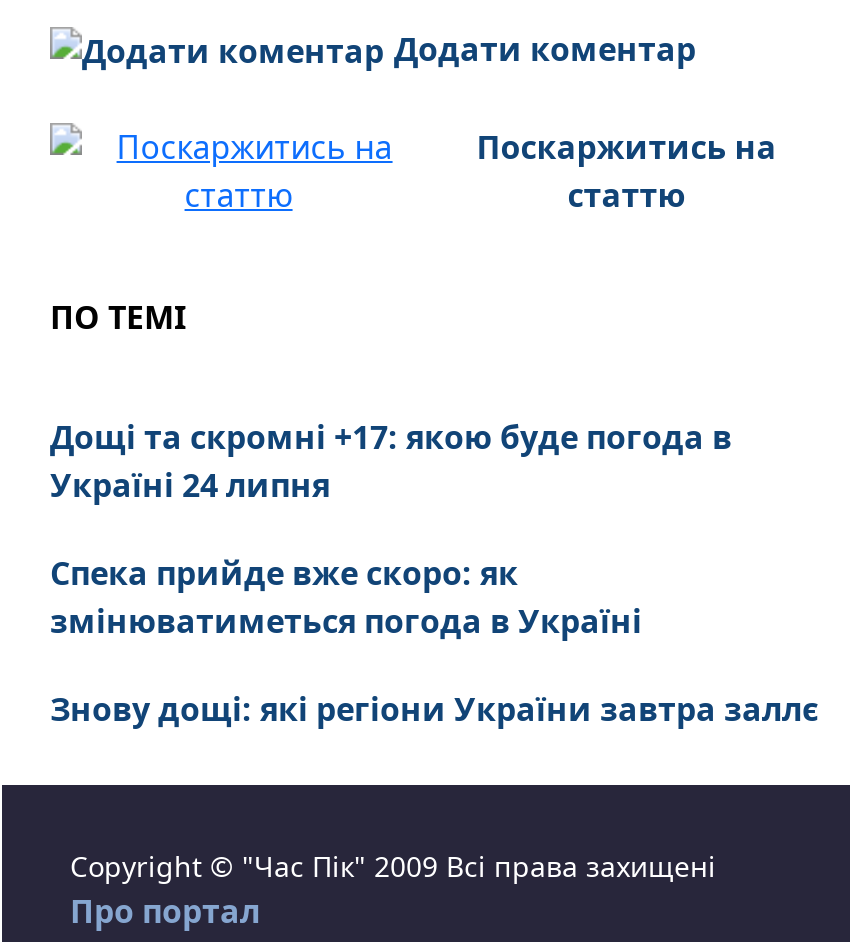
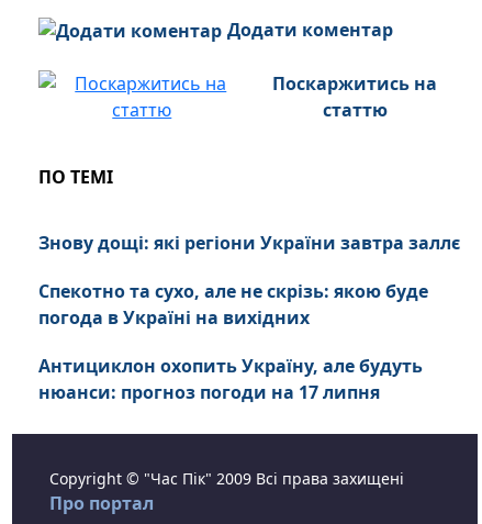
[50,415,732,643] Дощі та скромні +17: якою буде погода в | Україні 24 липня | Спека прийде вже скоро: як | змінюватиметься погода в Україні -> none
moved [50,687,818,731] -> [38,231,460,255]: Знову дощі: які регіони України завтра заллє
none -> [38,279,428,404] Спекотно та сухо, але не скрізь: якою буде | погода в Україні на вихідних | Антициклон охопить Україну, але будуть | нюанси: прогноз погоди на 17 липня

